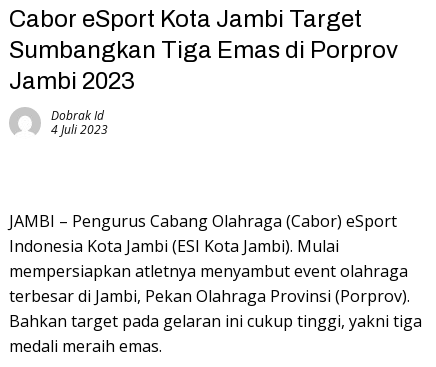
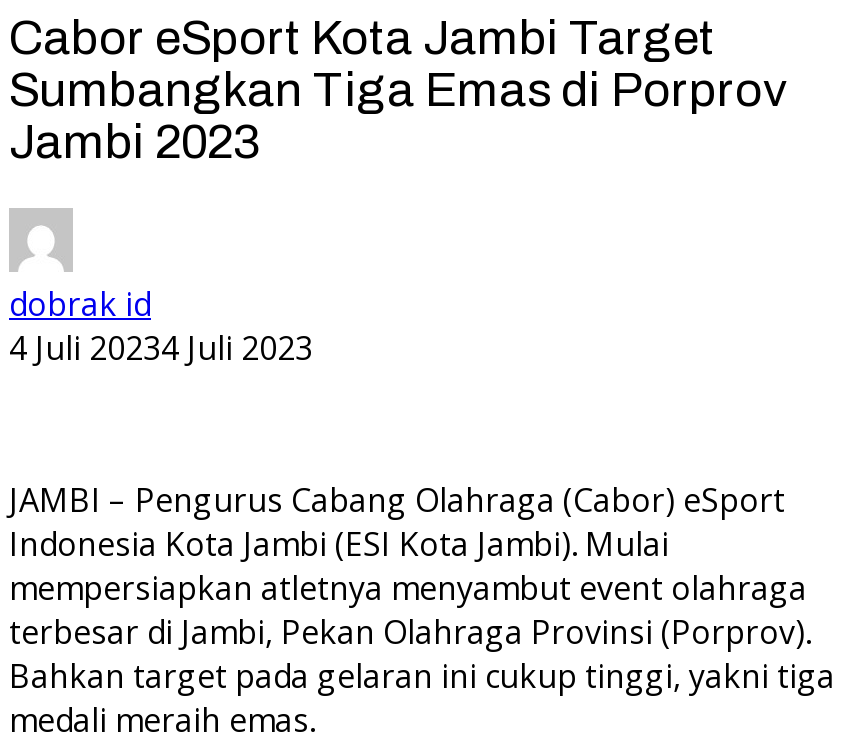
[51,107,108,138] Dobrak Id | 4 Juli 2023 -> [9,282,313,370] dobrak id | 4 Juli 20234 Juli 2023

